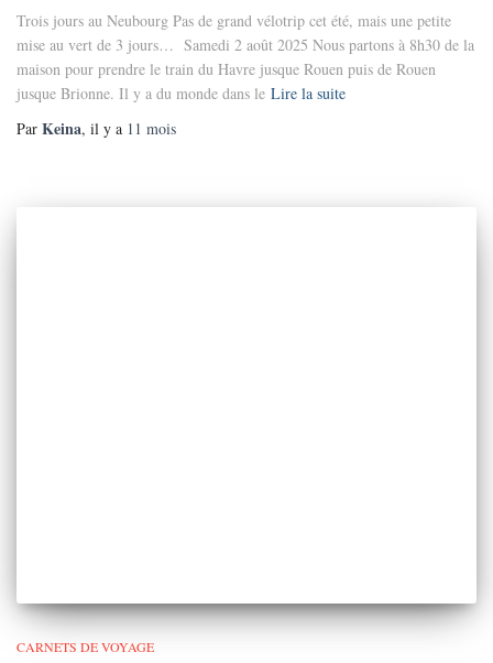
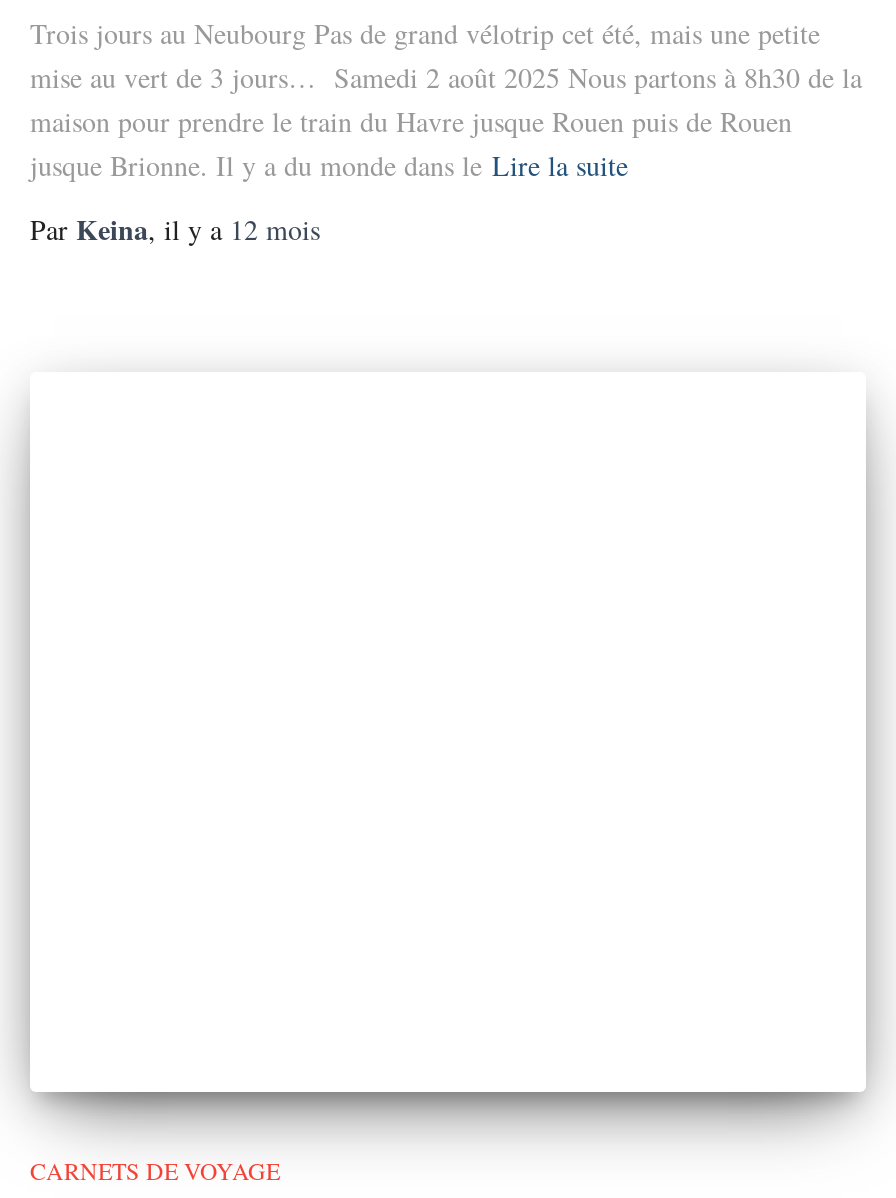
[17,116,176,140] Par Keina, il y a 11 mois -> [30,207,320,249] Par Keina, il y a 12 mois

